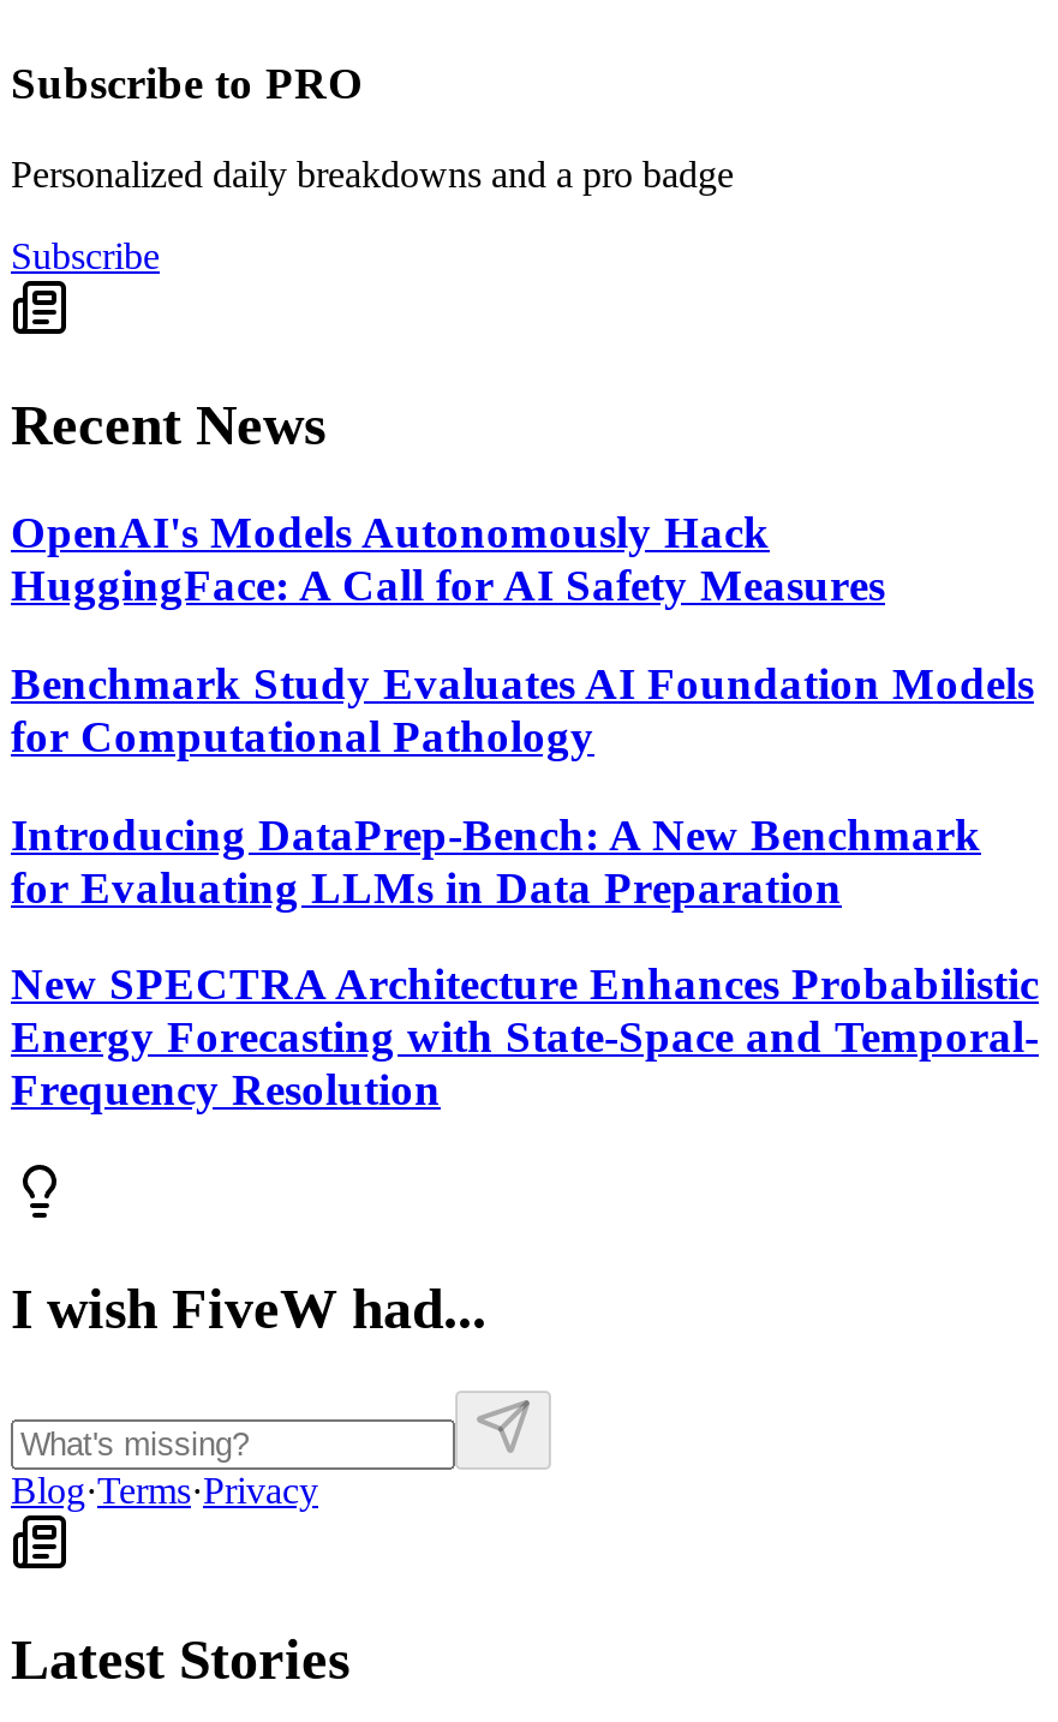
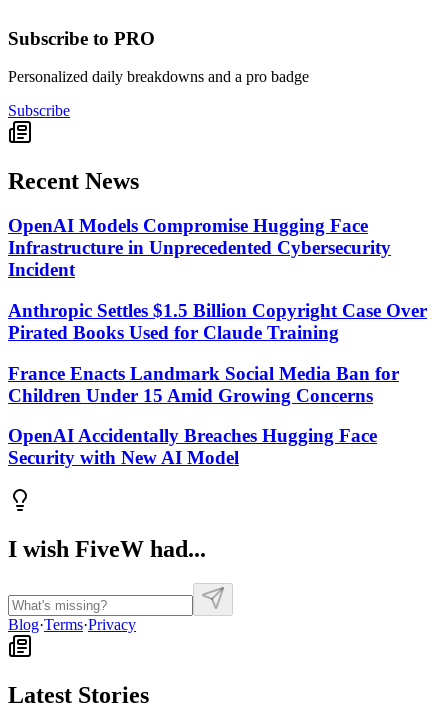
[11,507,885,611] OpenAI's Models Autonomously Hack | HuggingFace: A Call for AI Safety Measures -> [8,215,391,280] OpenAI Models Compromise Hugging Face | Infrastructure in Unprecedented Cybersecurity | Incident
[11,658,1034,761] Benchmark Study Evaluates AI Foundation Models | for Computational Pathology -> [8,300,427,343] Anthropic Settles $1.5 Billion Copyright Case Over | Pirated Books Used for Claude Training
[11,809,981,912] Introducing DataPrep-Bench: A New Benchmark | for Evaluating LLMs in Data Preparation -> [8,363,399,406] France Enacts Landmark Social Media Ban for | Children Under 15 Amid Growing Concerns
[11,959,1039,1115] New SPECTRA Architecture Enhances Probabilistic | Energy Forecasting with State-Space and Temporal- | Frequency Resolution -> [8,425,377,468] OpenAI Accidentally Breaches Hugging Face | Security with New AI Model

